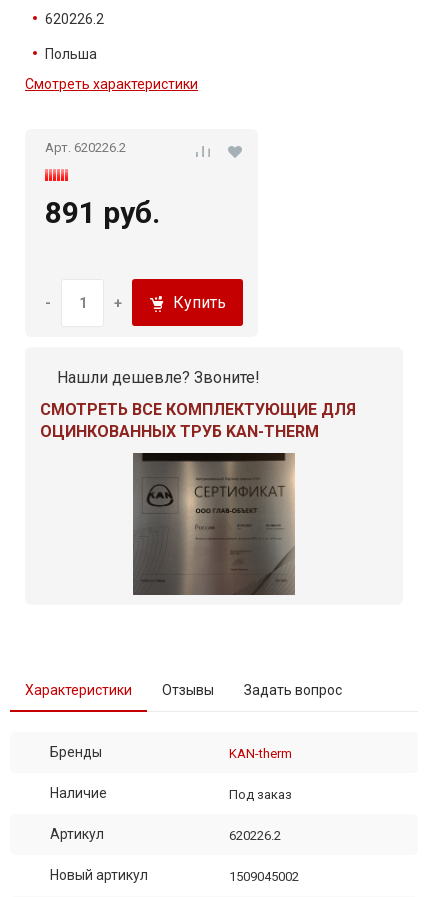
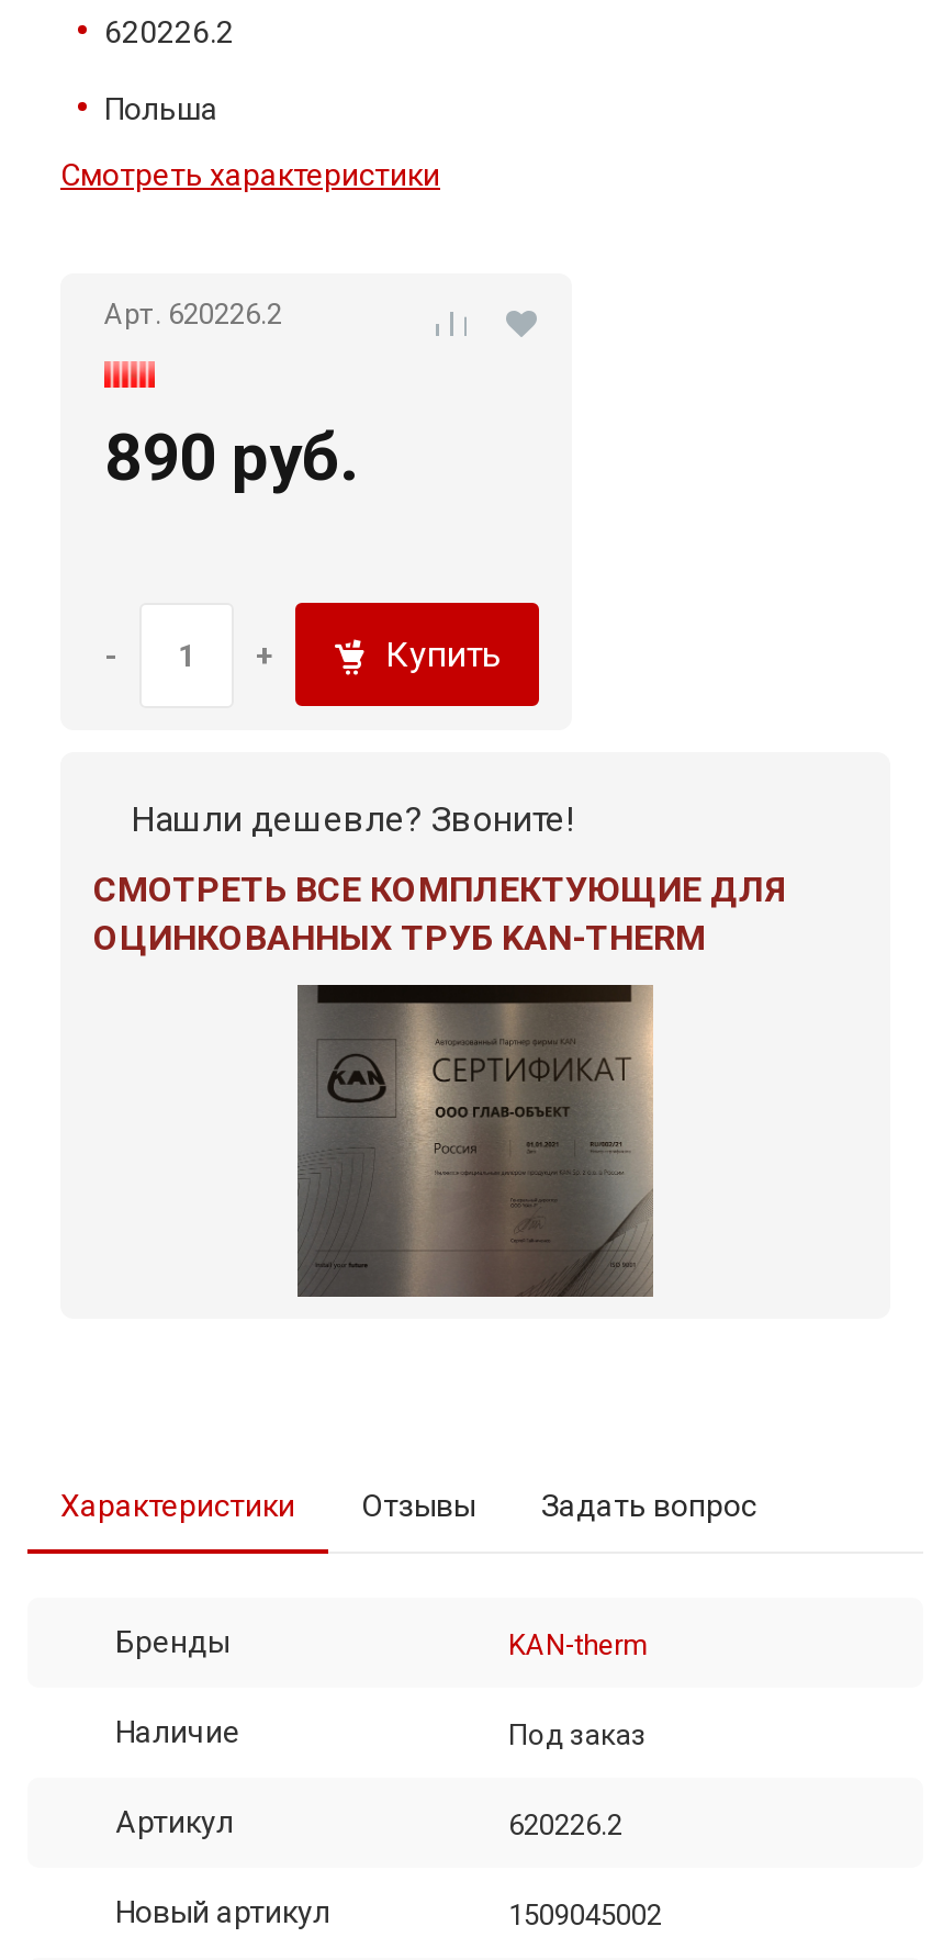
[45,195,160,230] 891 руб. -> [104,418,357,495] 890 руб.

